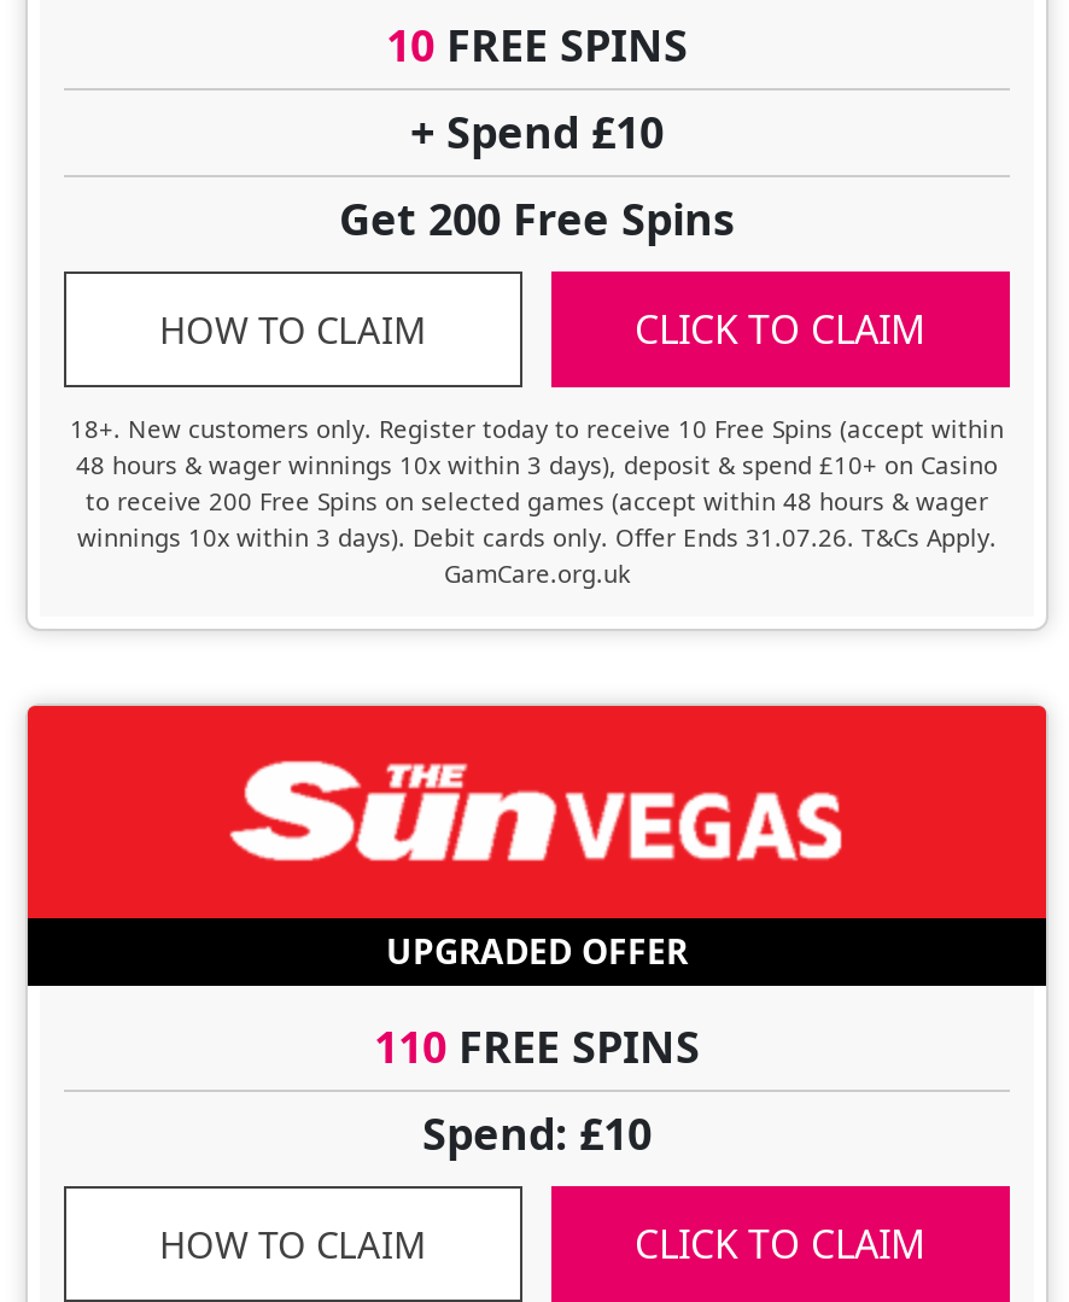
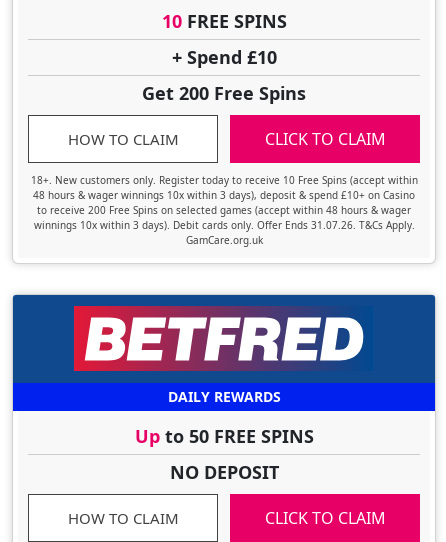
[25,703,1048,988] [image] | UPGRADED OFFER -> [12,294,436,412] [image] | DAILY REWARDS
[374,1018,700,1076] 110 FREE SPINS -> [134,424,313,448] Up to 50 FREE SPINS
[422,1105,652,1163] Spend: £10 -> [169,460,278,484] NO DEPOSIT

